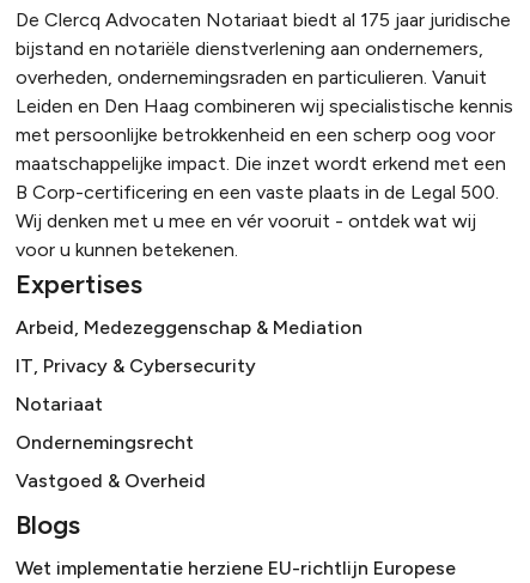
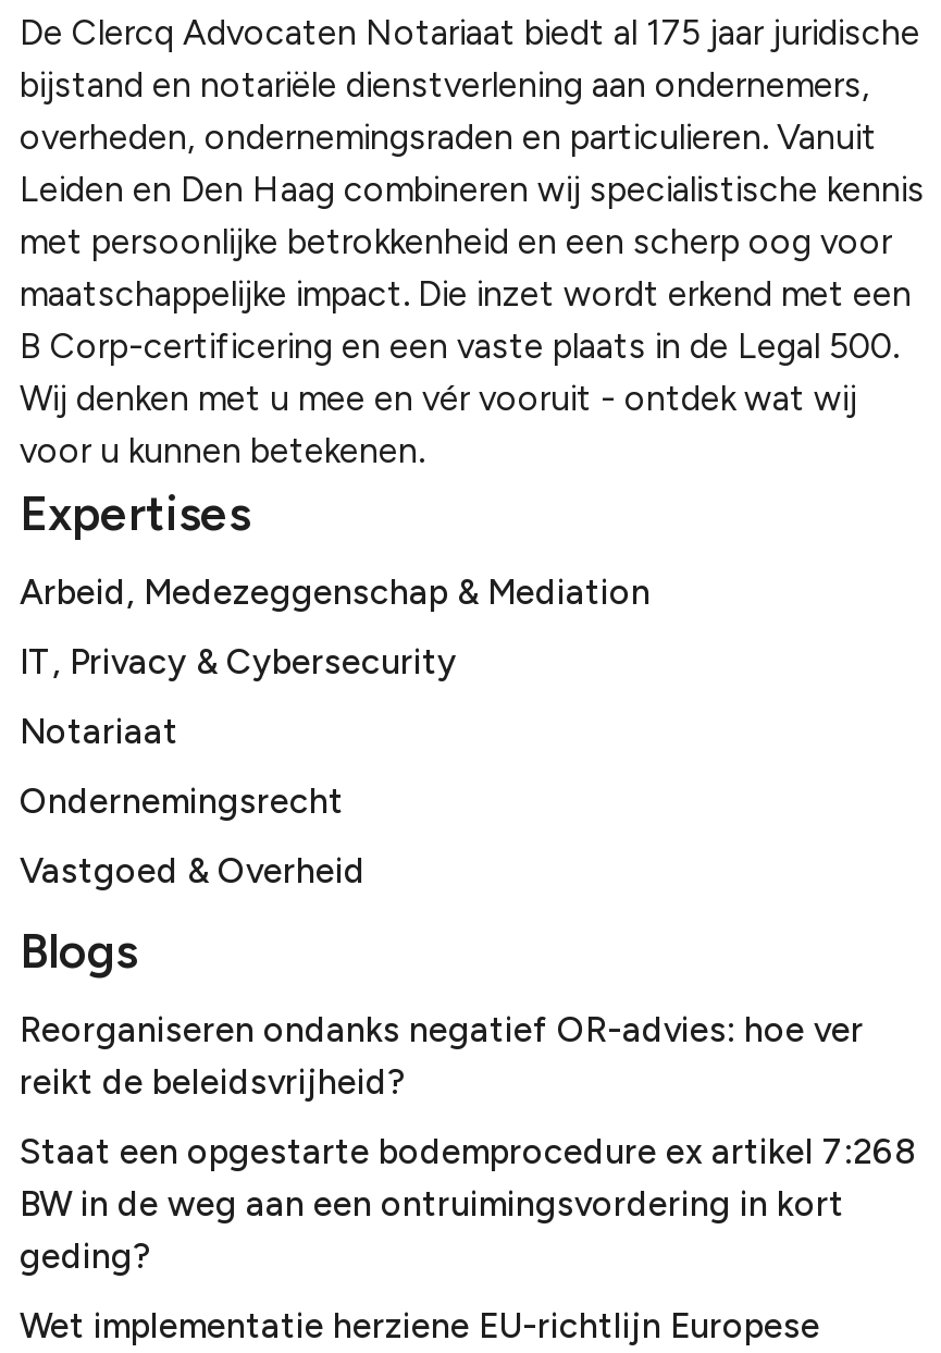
none -> [20,1009,916,1277] Reorganiseren ondanks negatief OR-advies: hoe ver | reikt de beleidsvrijheid? | Staat een opgestarte bodemprocedure ex artikel 7:268 | BW in de weg aan een ontruimingsvordering in kort | geding?

